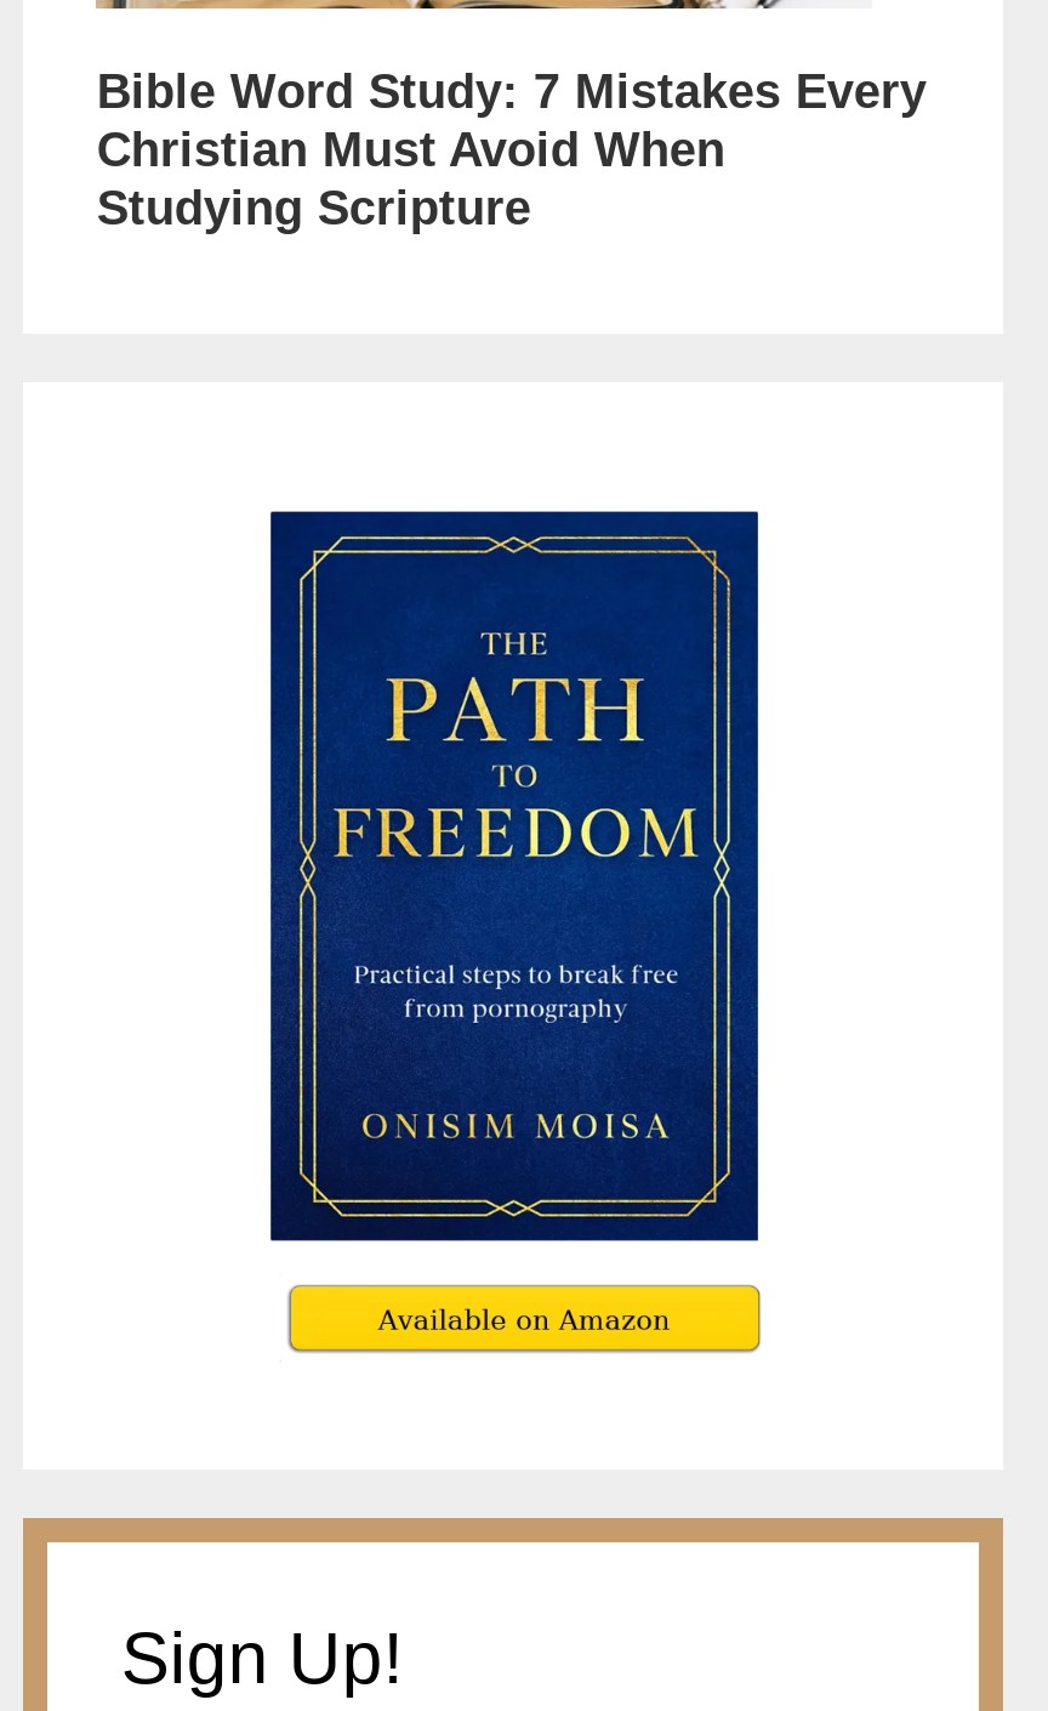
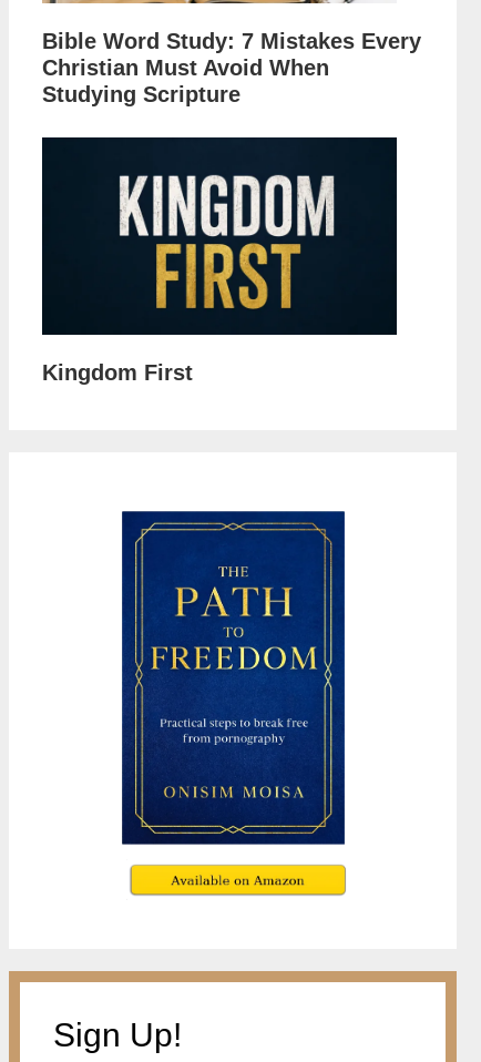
none -> [41,136,398,384] [image] | Kingdom First

